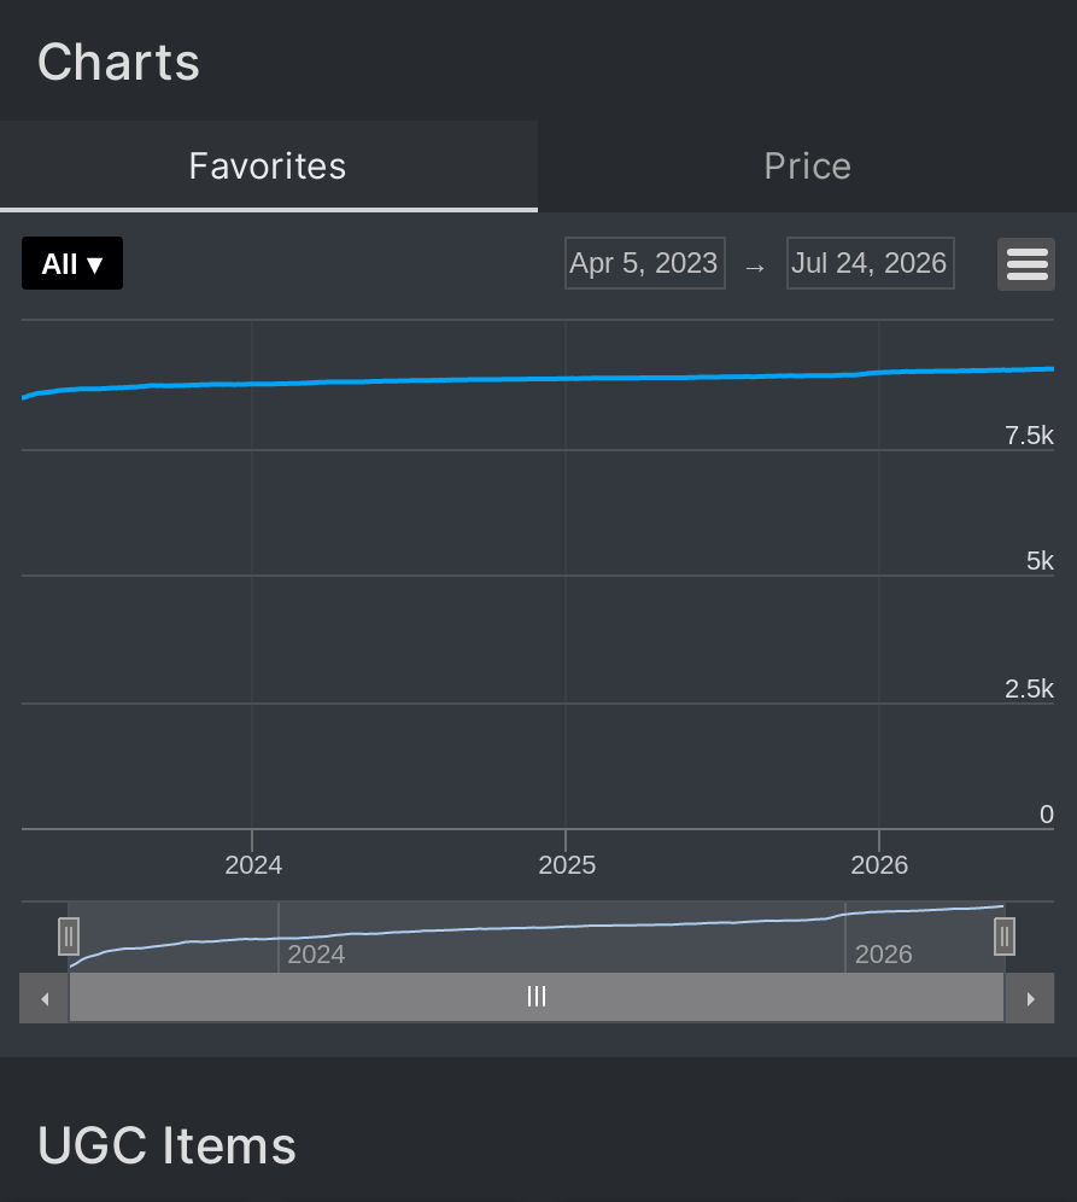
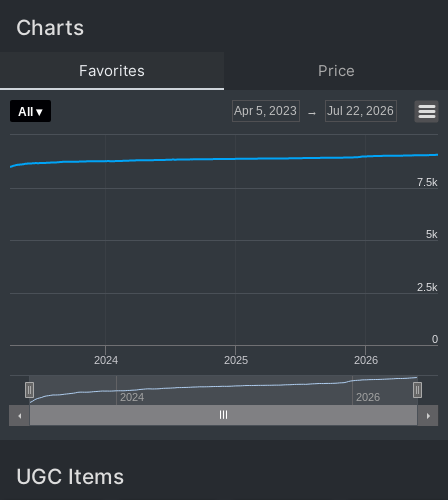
[791,245,947,278] Jul 24, 2026 -> [327,104,394,118] Jul 22, 2026

